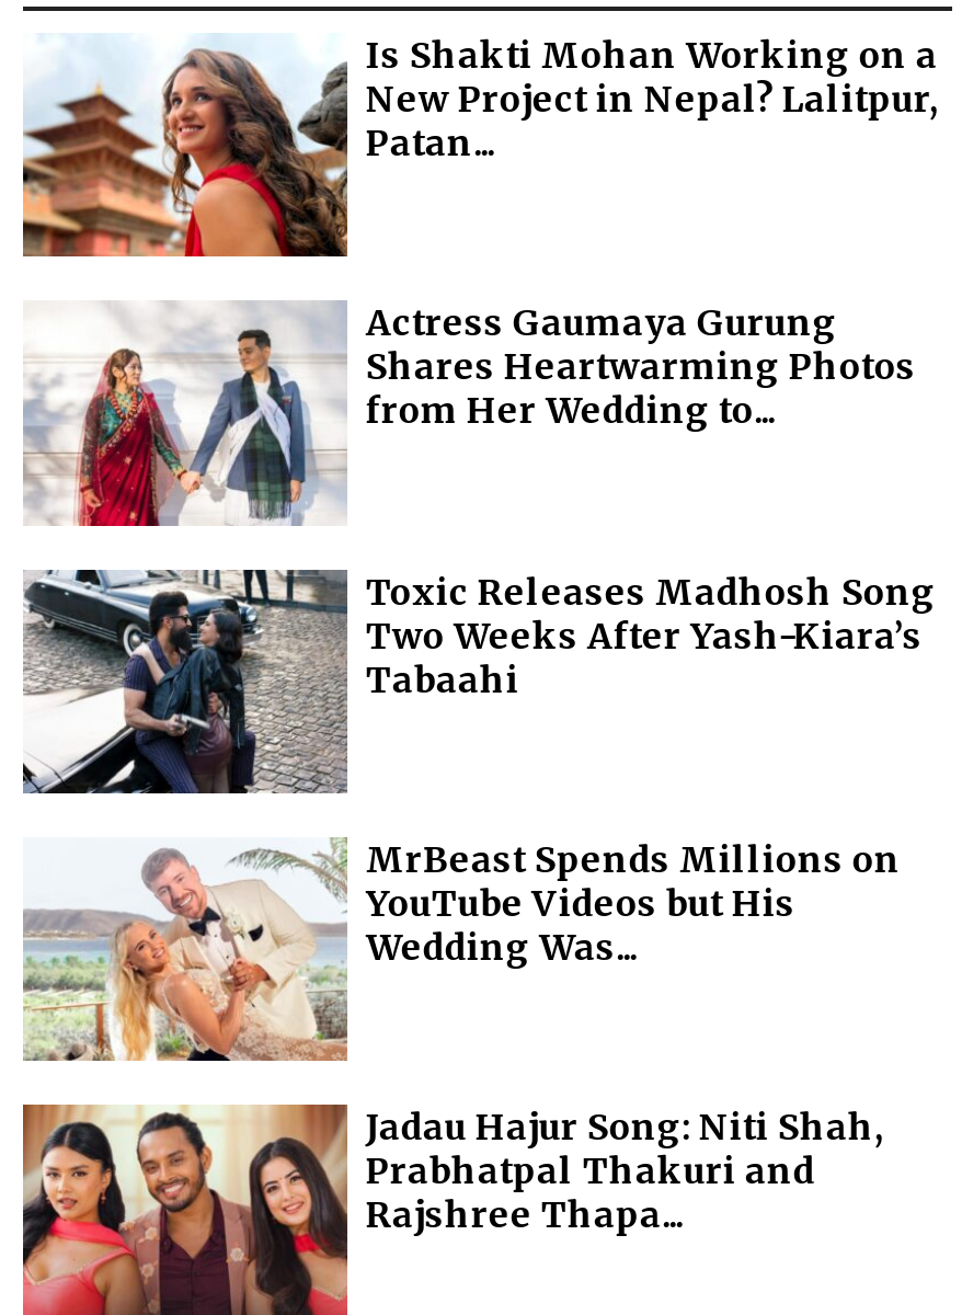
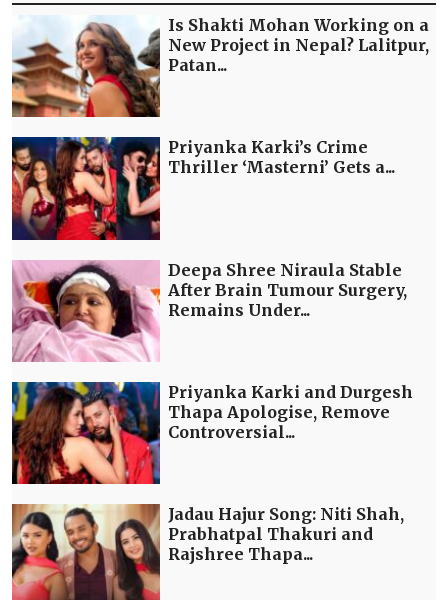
[23,300,916,528] [image] | Actress Gaumaya Gurung | Shares Heartwarming Photos | from Her Wedding to... -> [11,136,395,241] [image] | Priyanka Karki’s Crime | Thriller ‘Masterni’ Gets a...
[21,568,936,796] [image] | Toxic Releases Madhosh Song | Two Weeks After Yash-Kiara’s | Tabaahi -> [11,260,407,363] [image] | Deepa Shree Niraula Stable | After Brain Tumour Surgery, | Remains Under...
[23,837,900,1063] [image] | MrBeast Spends Millions on | YouTube Videos but His | Wedding Was... -> [11,381,413,485] [image] | Priyanka Karki and Durgesh | Thapa Apologise, Remove | Controversial...

